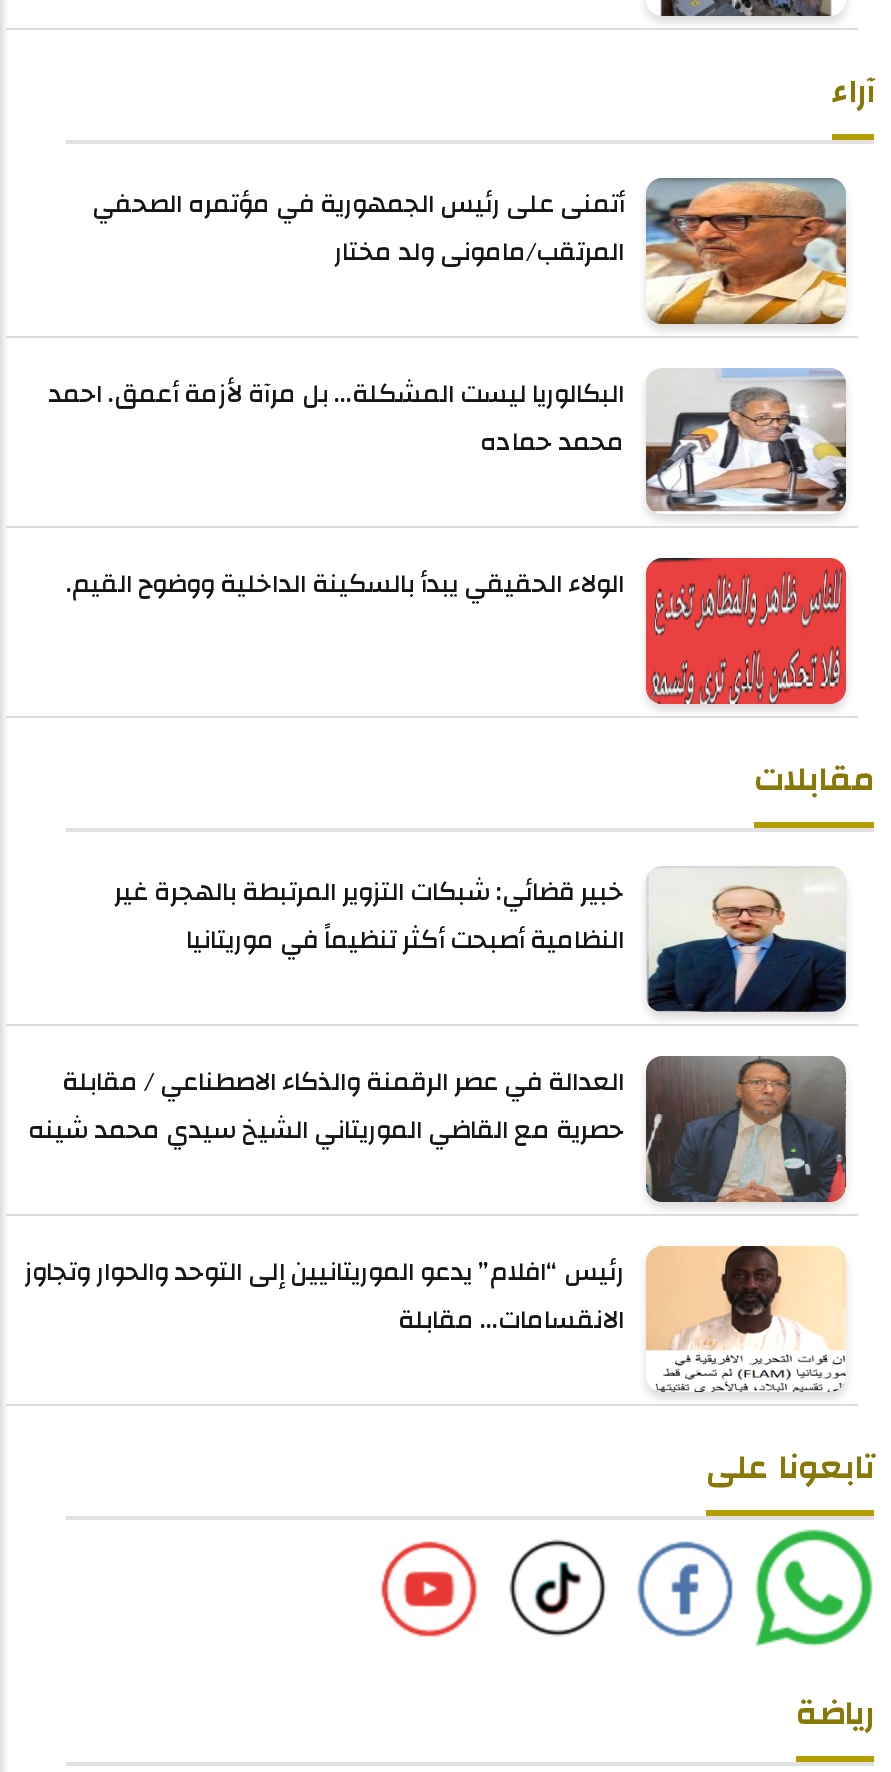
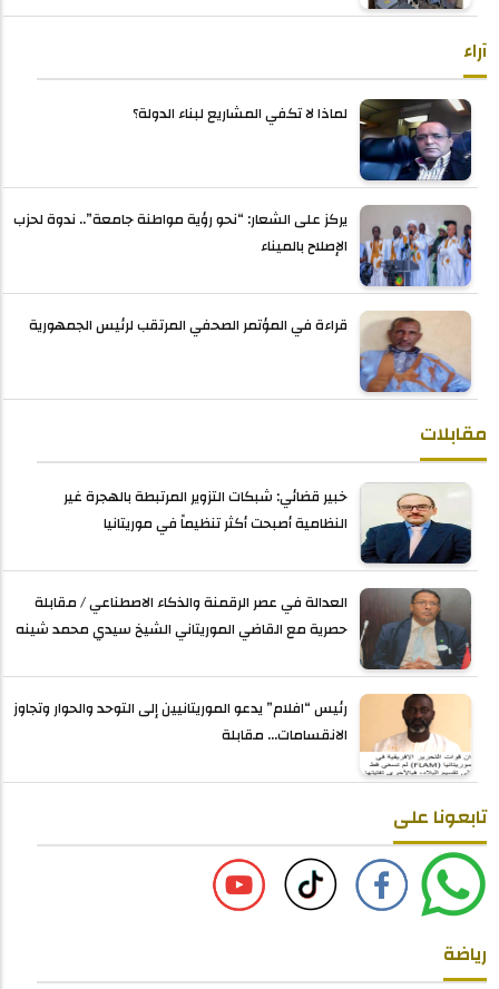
[92,176,848,326] [image] | أتمنى على رئيس الجمهورية في مؤتمره الصحفي | المرتقب/مامونى ولد مختار -> [133,98,472,182] [image] | لماذا لا تكفي المشاريع لبناء الدولة؟
[48,368,848,514] [image] | البكالوريا ليست المشكلة... بل مرآة لأزمة أعمق. احمد | محمد حماده -> [13,205,471,287] [image] | يركز على الشعار: “نحو رؤية مواطنة جامعة”.. ندوة لحزب | الإصلاح بالميناء
[66,556,848,706] [image] | الولاء الحقيقي يبدأ بالسكينة الداخلية ووضوح القيم. -> [29,311,472,393] [image] | قراءة في المؤتمر الصحفي المرتقب لرئيس الجمهورية

